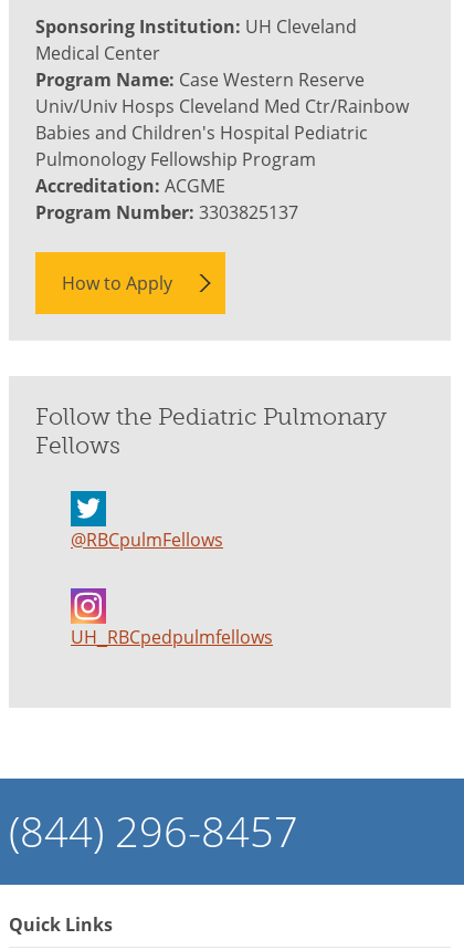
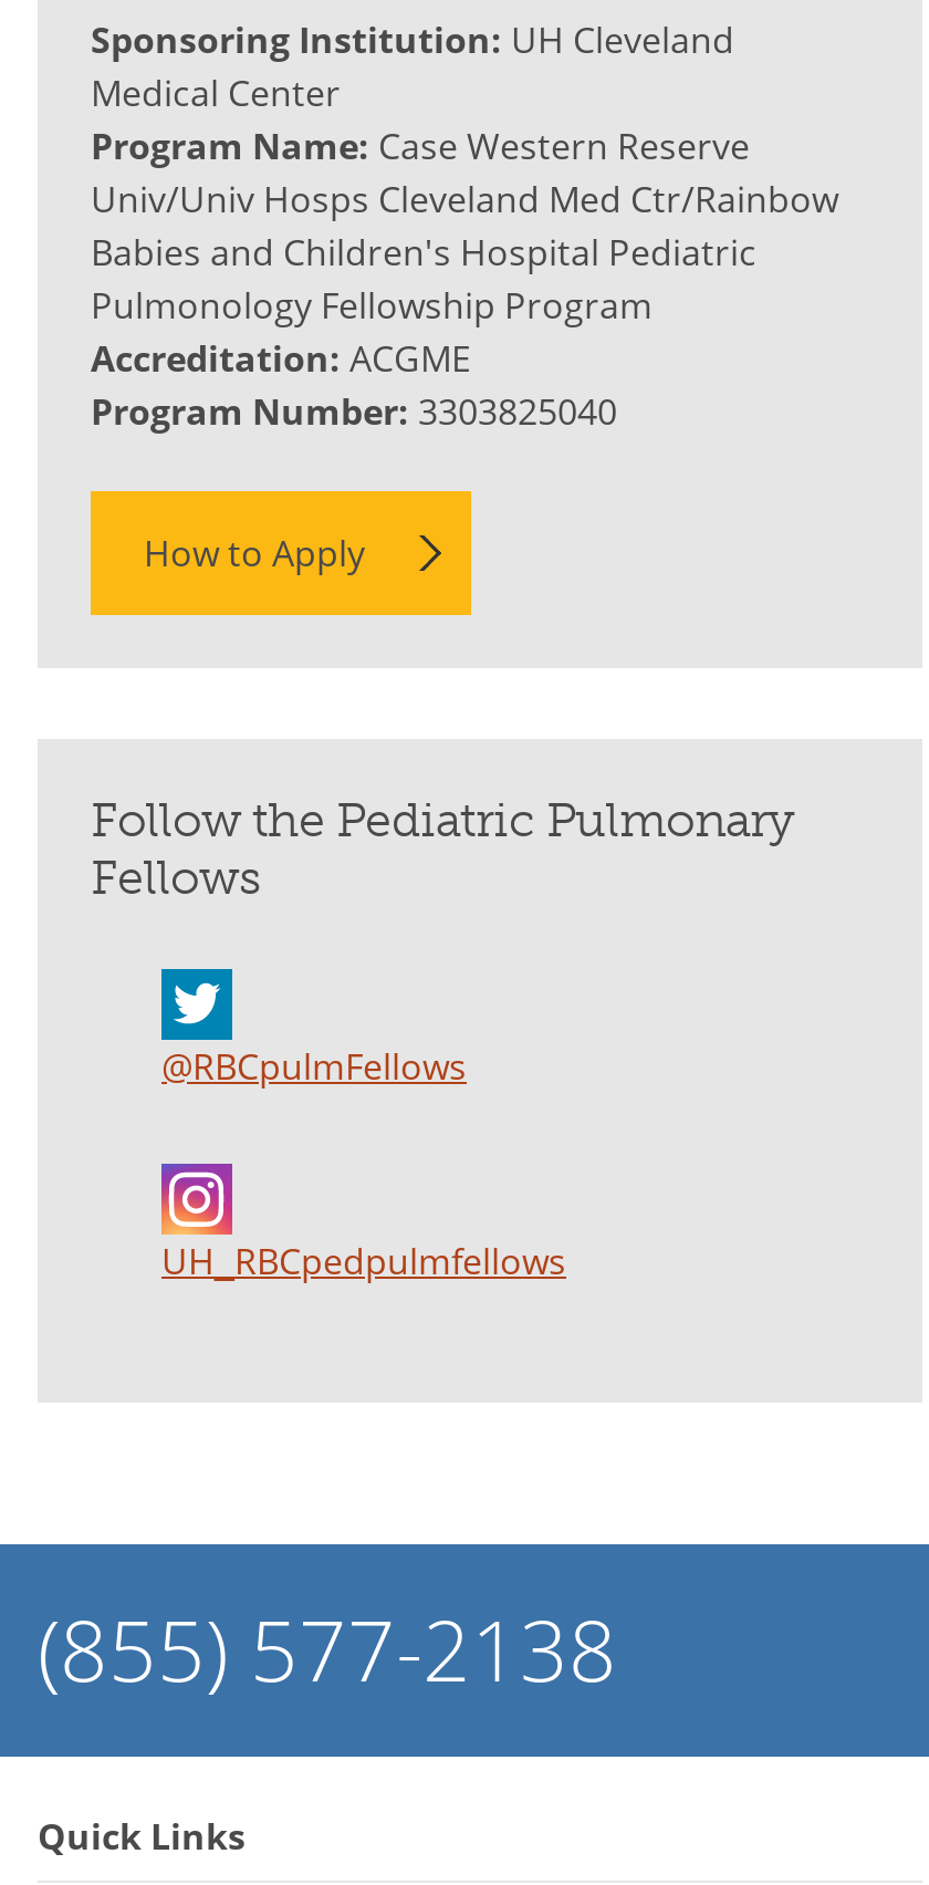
[35,200,298,225] Program Number: 3303825137 -> [91,387,617,436] Program Number: 3303825040
[9,803,298,859] (844) 296-8457 -> [38,1593,617,1706] (855) 577-2138

